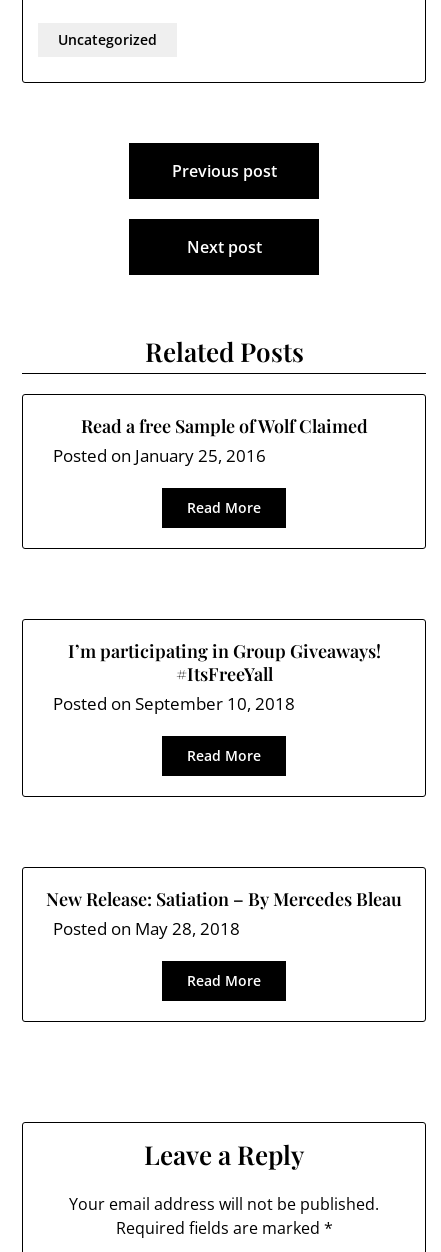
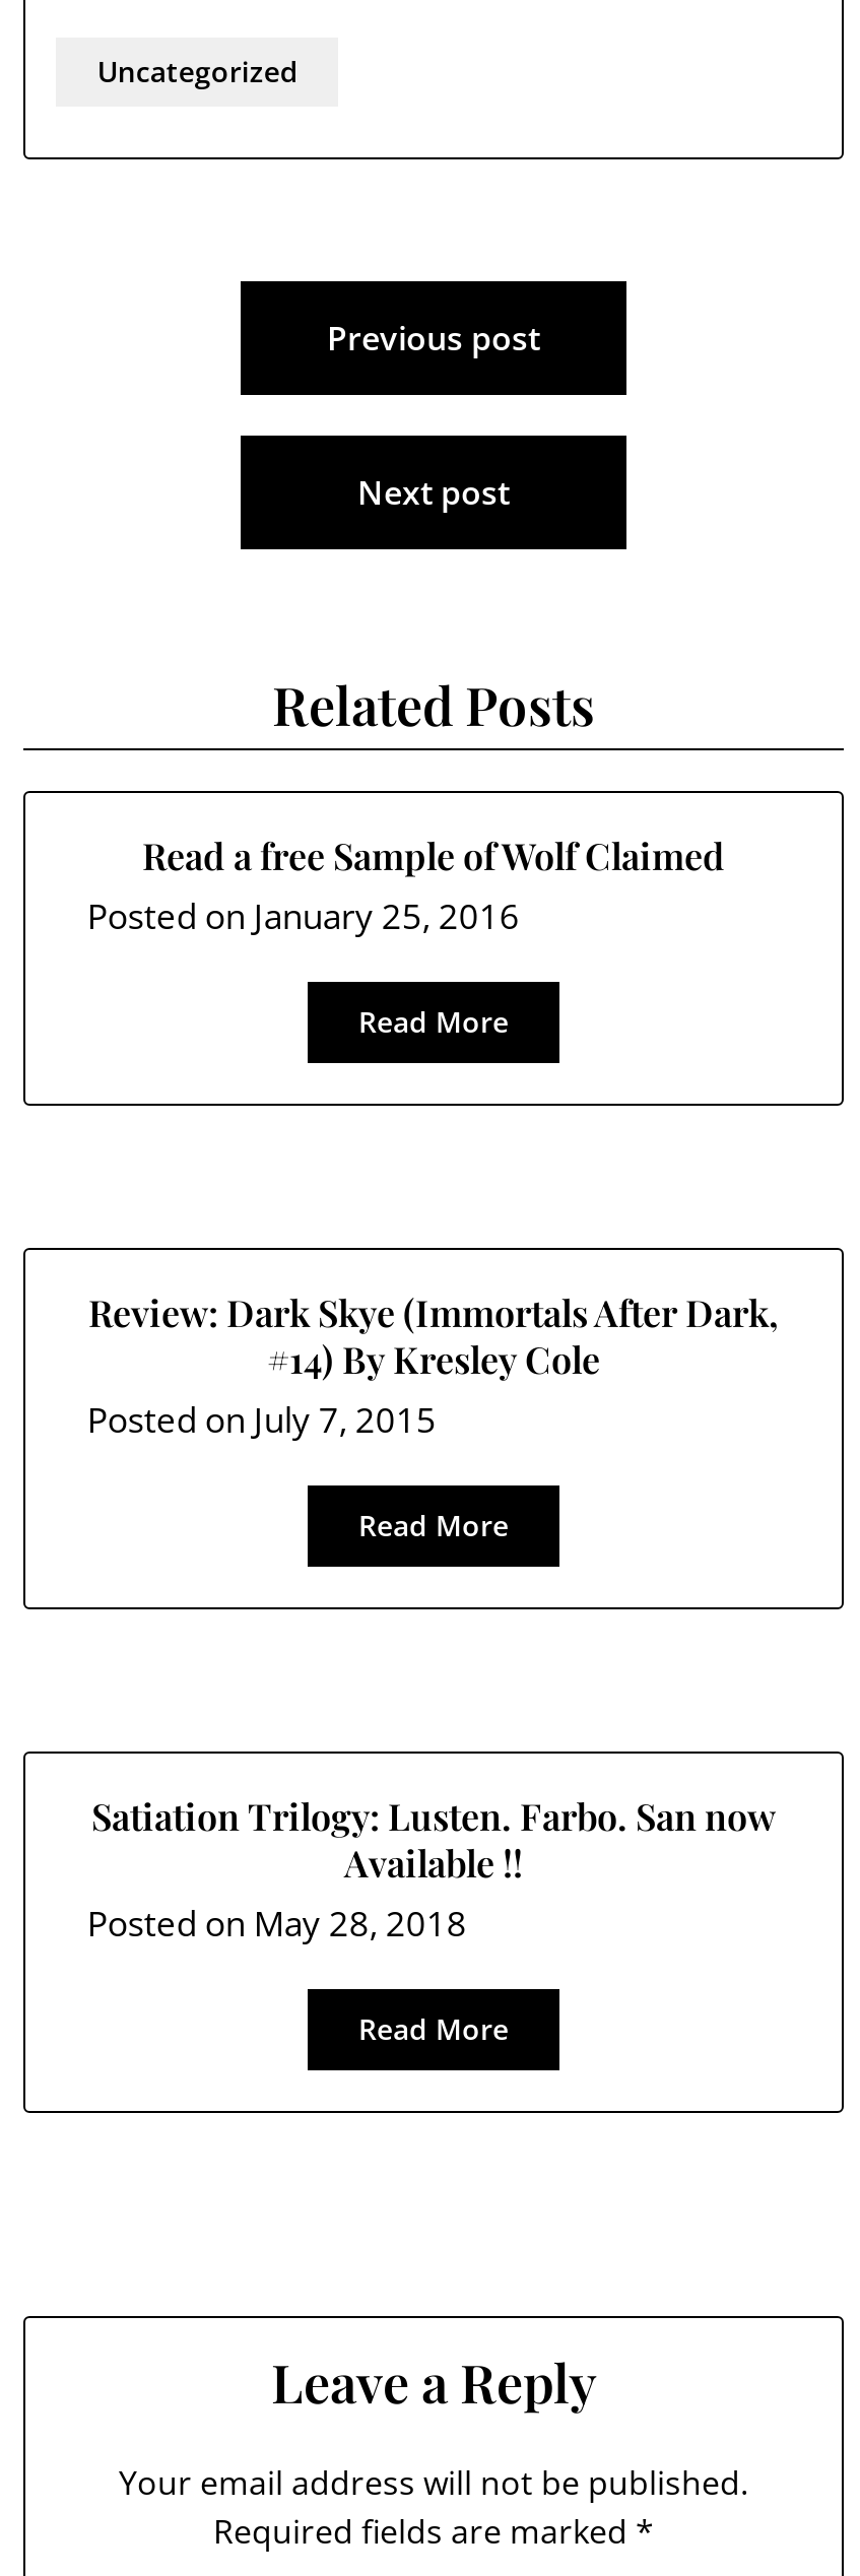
[53,639,380,715] I’m participating in Group Giveaways! | #ItsFreeYall | Posted on September 10, 2018 -> [87,1289,779,1443] Review: Dark Skye (Immortals After Dark, | #14) By Kresley Cole | Posted on July 7, 2015
[46,887,402,911] New Release: Satiation – By Mercedes Bleau -> [91,1792,776,1888] Satiation Trilogy: Lusten. Farbo. San now | Available !!

